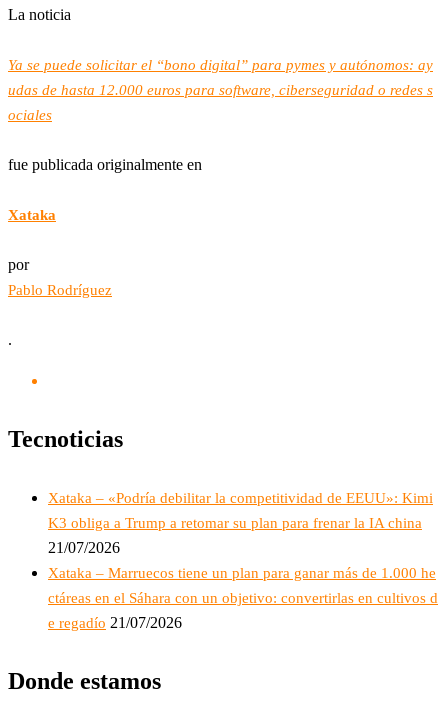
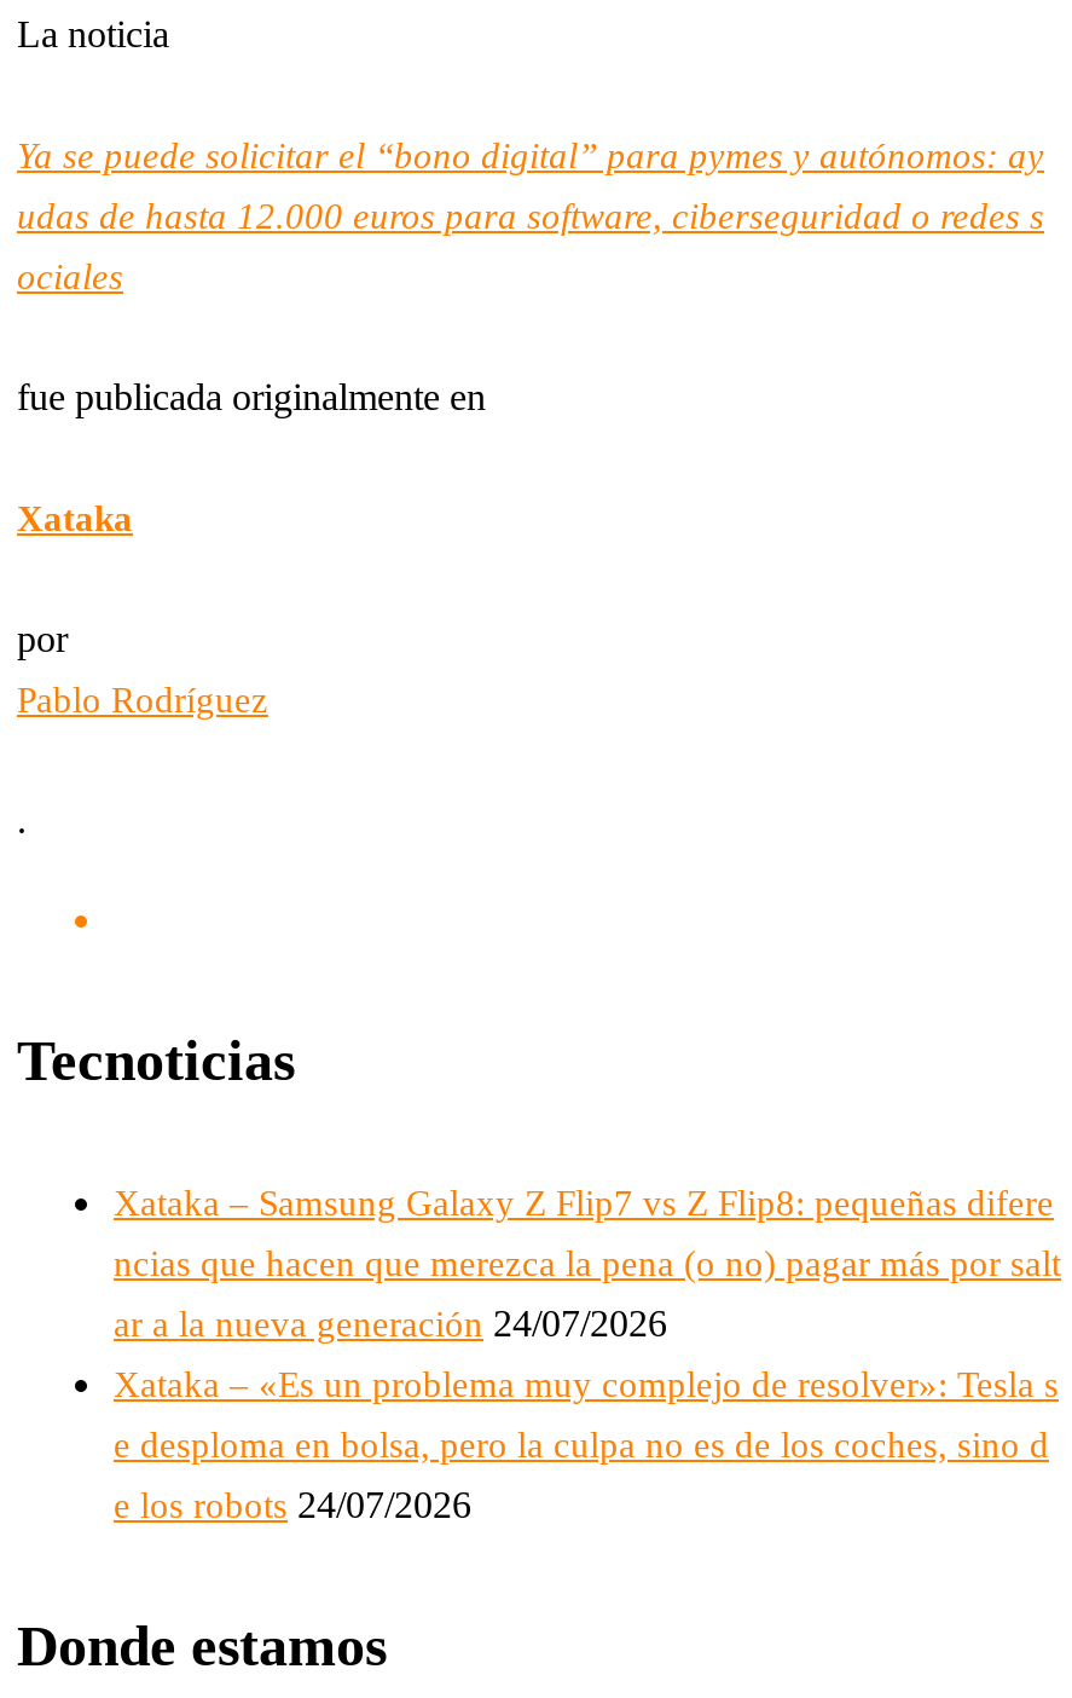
[48,490,433,506] Xataka – «Podría debilitar la competitividad de EEUU»: Kimi -> [114,1183,1054,1222] Xataka – Samsung Galaxy Z Flip7 vs Z Flip8: pequeñas difere
[48,515,422,531] K3 obliga a Trump a retomar su plan para frenar la IA china -> [114,1244,1061,1282] ncias que hacen que merezca la pena (o no) pagar más por salt
[48,539,120,556] 21/07/2026 -> [114,1302,667,1343] ar a la nueva generación 24/07/2026
[48,565,436,581] Xataka – Marruecos tiene un plan para ganar más de 1.000 he -> [114,1365,1059,1403] Xataka – «Es un problema muy complejo de resolver»: Tesla s
[48,590,438,606] ctáreas en el Sáhara con un objetivo: convertirlas en cultivos d -> [114,1425,1049,1464] e desploma en bolsa, pero la culpa no es de los coches, sino d
[48,614,182,631] e regadío 21/07/2026 -> [114,1483,471,1524] e los robots 24/07/2026

